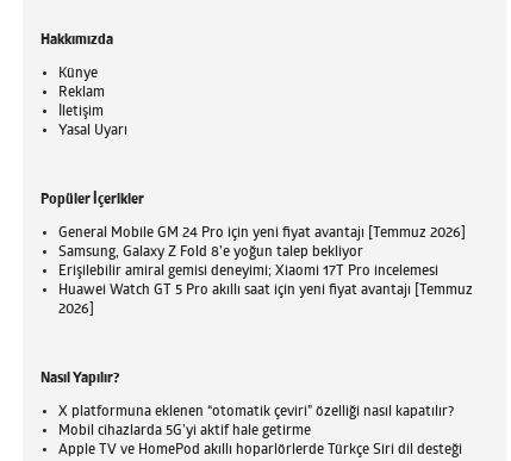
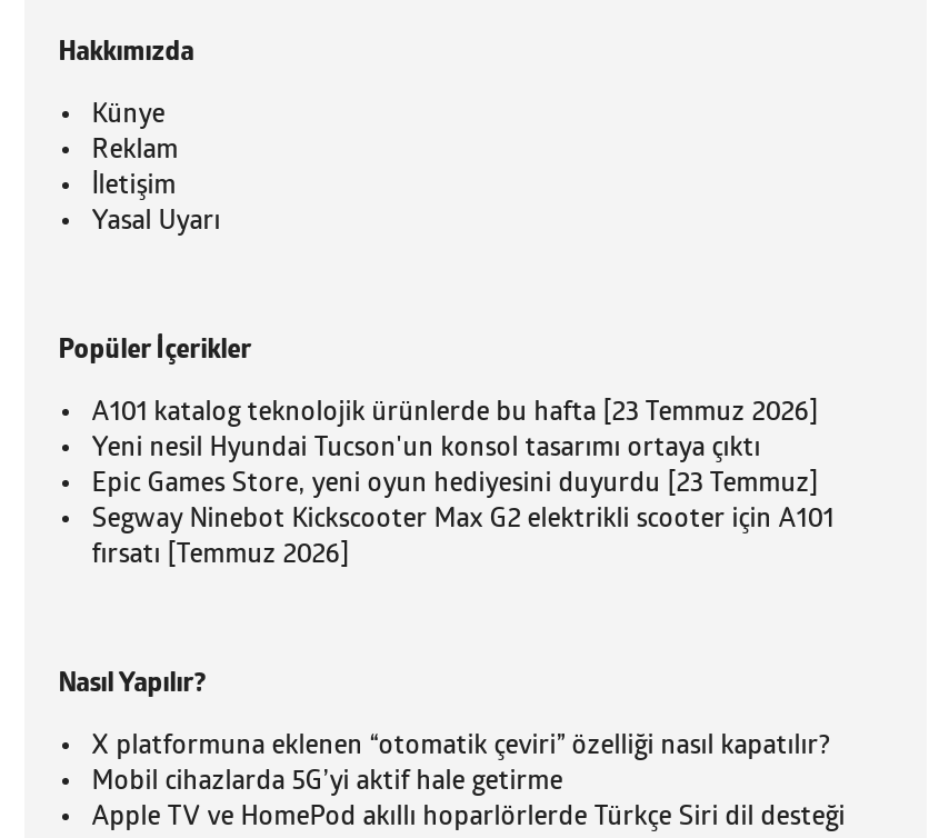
[59,226,473,317] General Mobile GM 24 Pro için yeni fiyat avantajı [Temmuz 2026] | Samsung, Galaxy Z Fold 8’e yoğun talep bekliyor | Erişilebilir amiral gemisi deneyimi; Xiaomi 17T Pro incelemesi | Huawei Watch GT 5 Pro akıllı saat için yeni fiyat avantajı [Temmuz | 2026] -> [92,400,834,569] A101 katalog teknolojik ürünlerde bu hafta [23 Temmuz 2026] | Yeni nesil Hyundai Tucson'un konsol tasarımı ortaya çıktı | Epic Games Store, yeni oyun hediyesini duyurdu [23 Temmuz] | Segway Ninebot Kickscooter Max G2 elektrikli scooter için A101 | fırsatı [Temmuz 2026]

